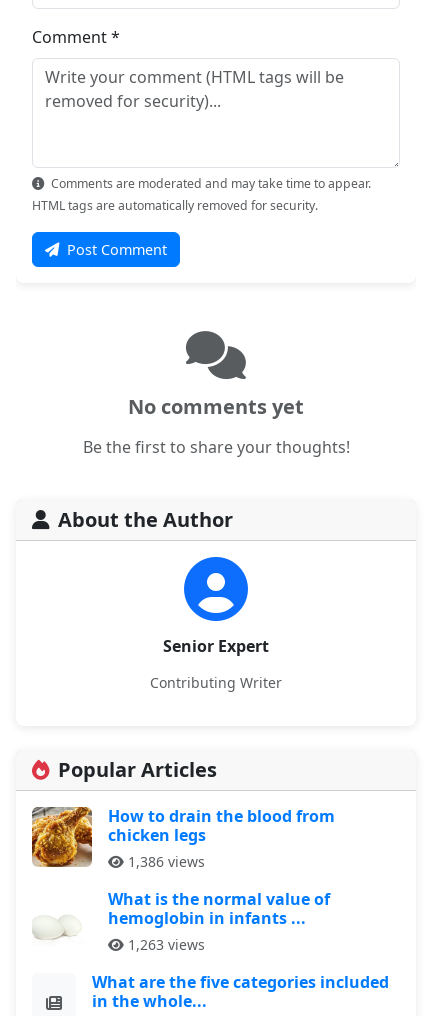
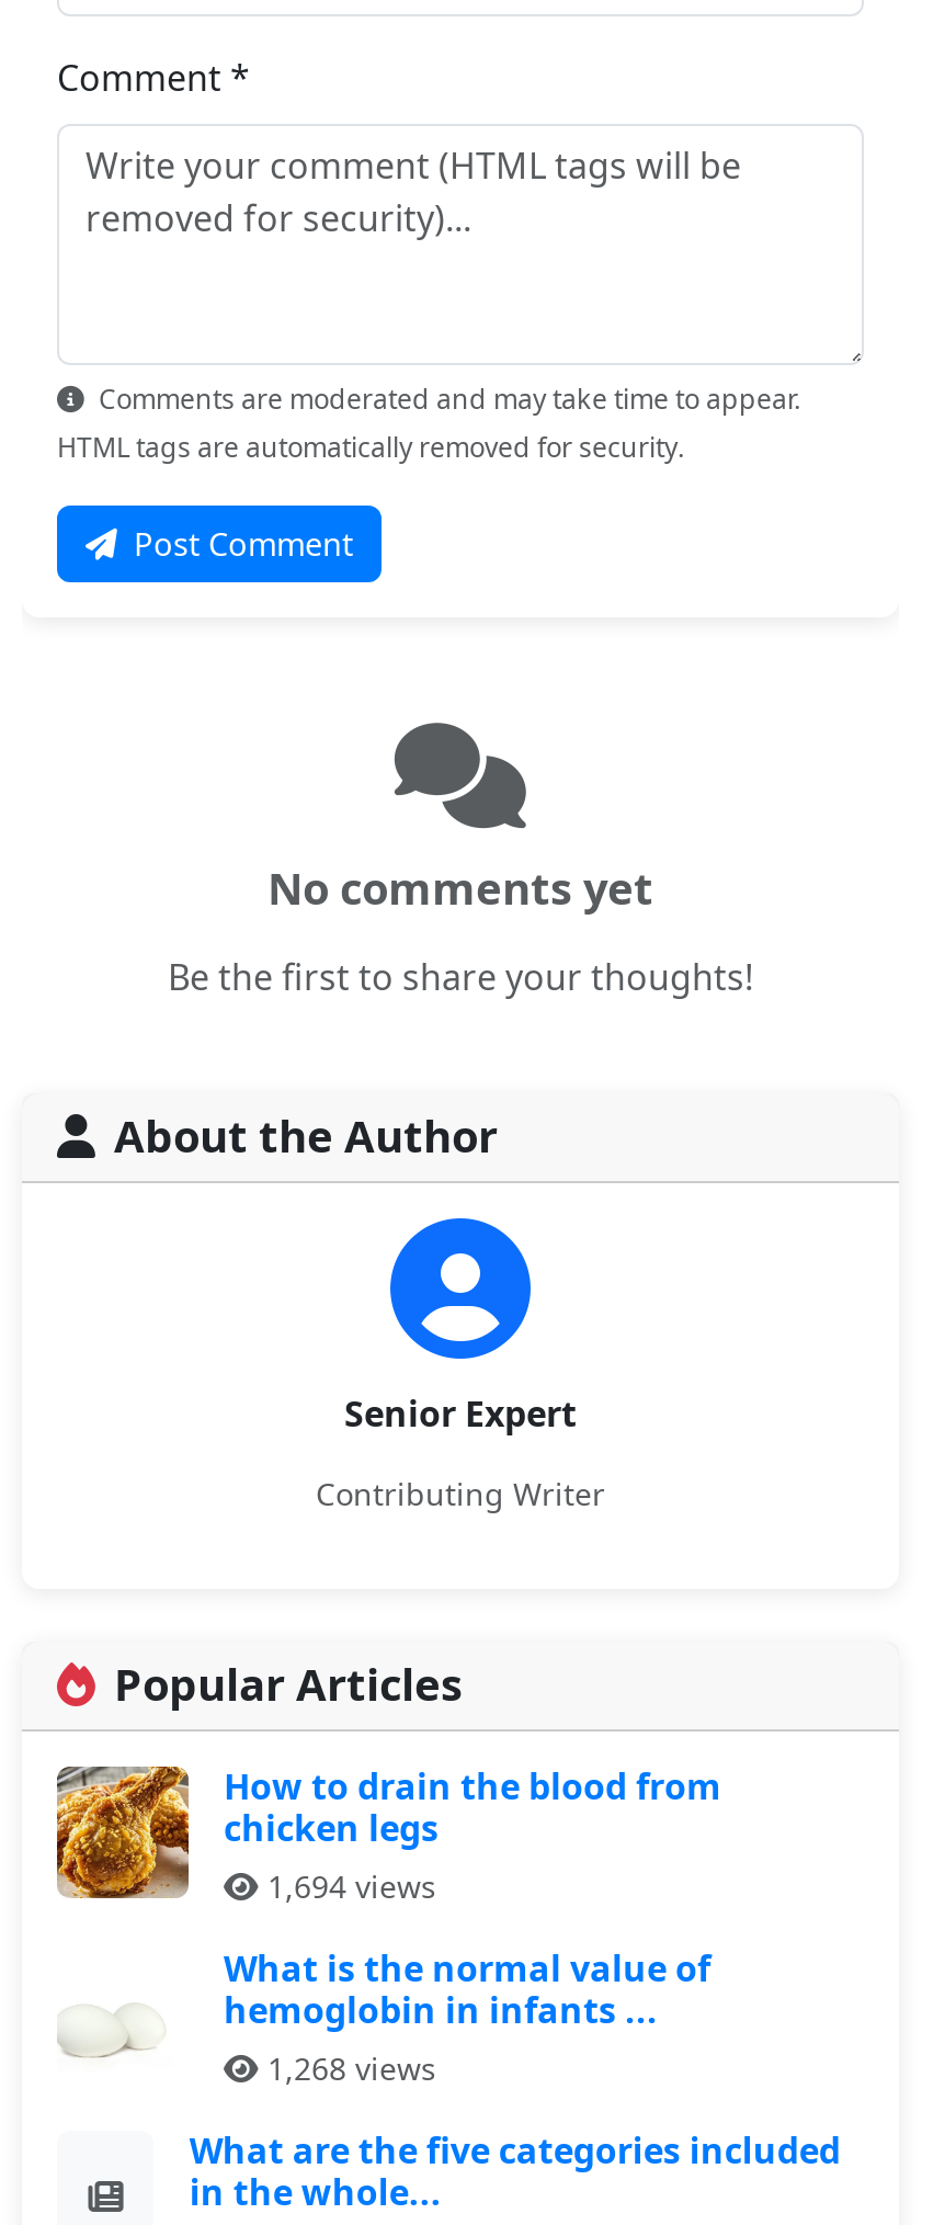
[128,852,205,871] 1,386 views -> [267,1866,436,1908] 1,694 views
[128,935,205,954] 1,263 views -> [267,2048,436,2090] 1,268 views

